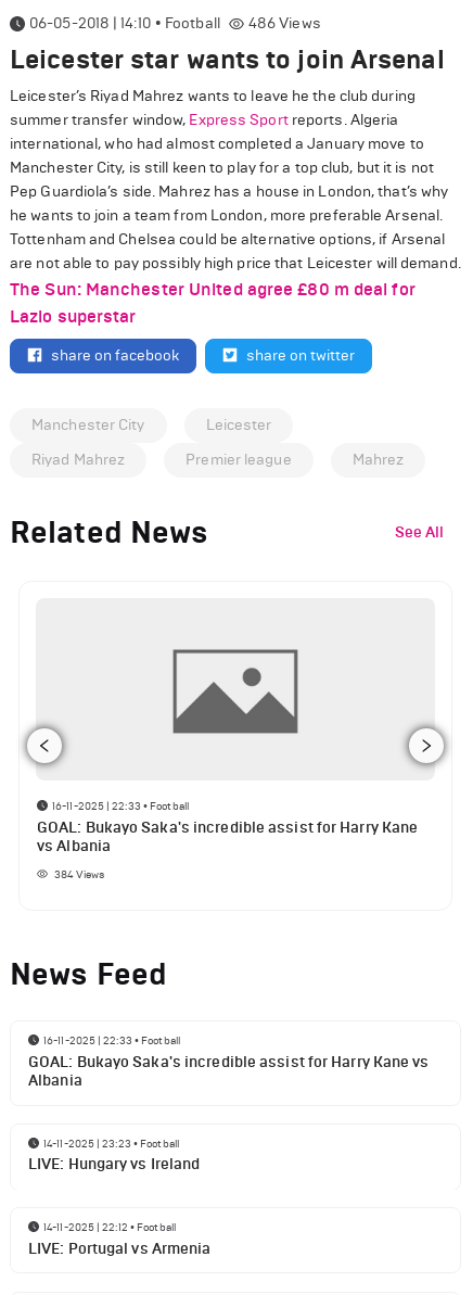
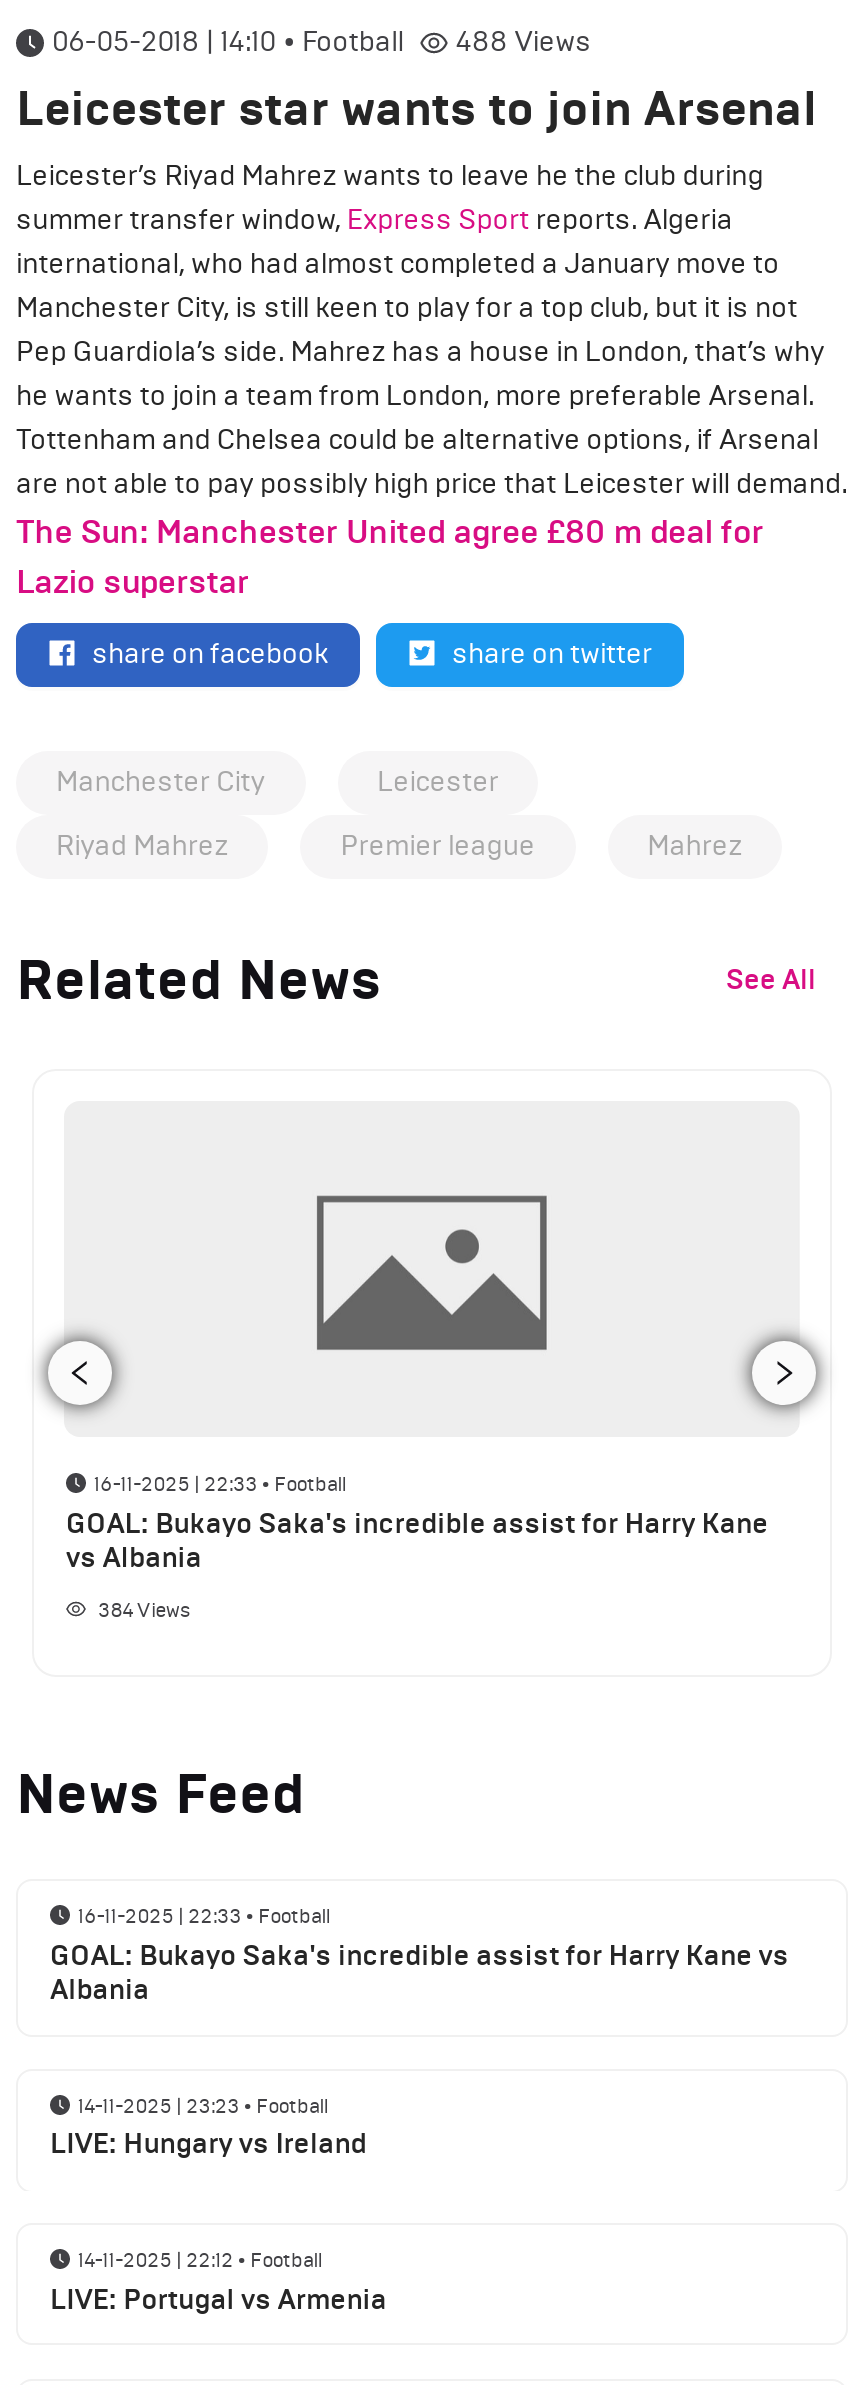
[248,14,321,33] 486 Views -> [456,25,592,59] 488 Views

